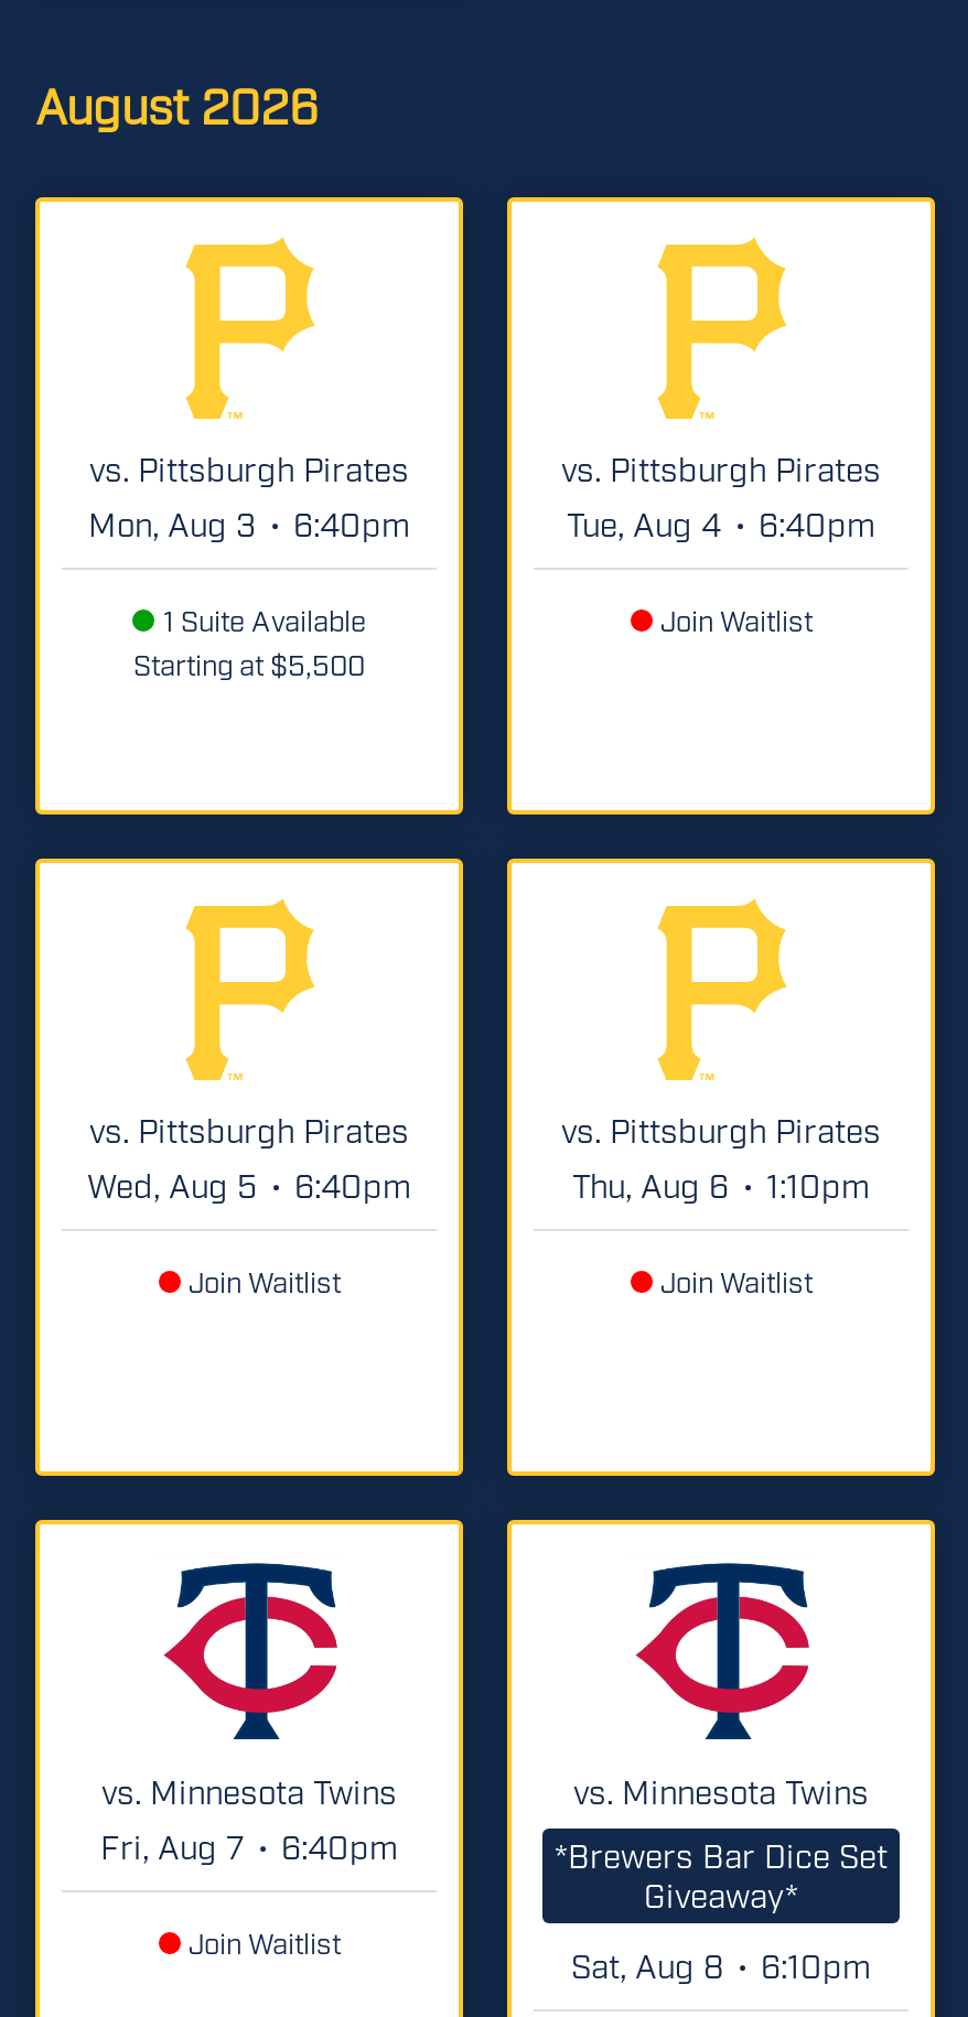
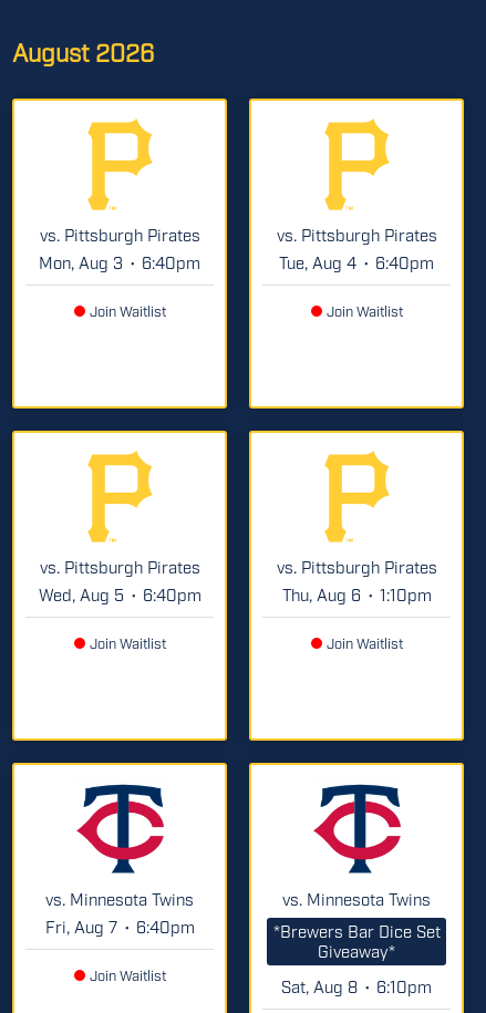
[133,601,366,680] 1 Suite Available | Starting at $5,500 -> [89,301,166,319] Join Waitlist

